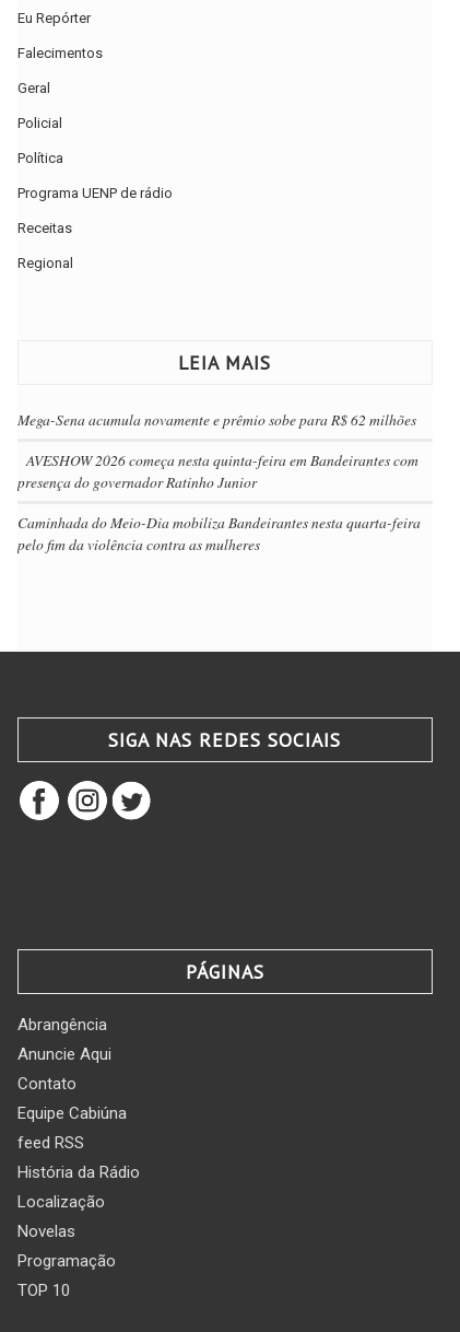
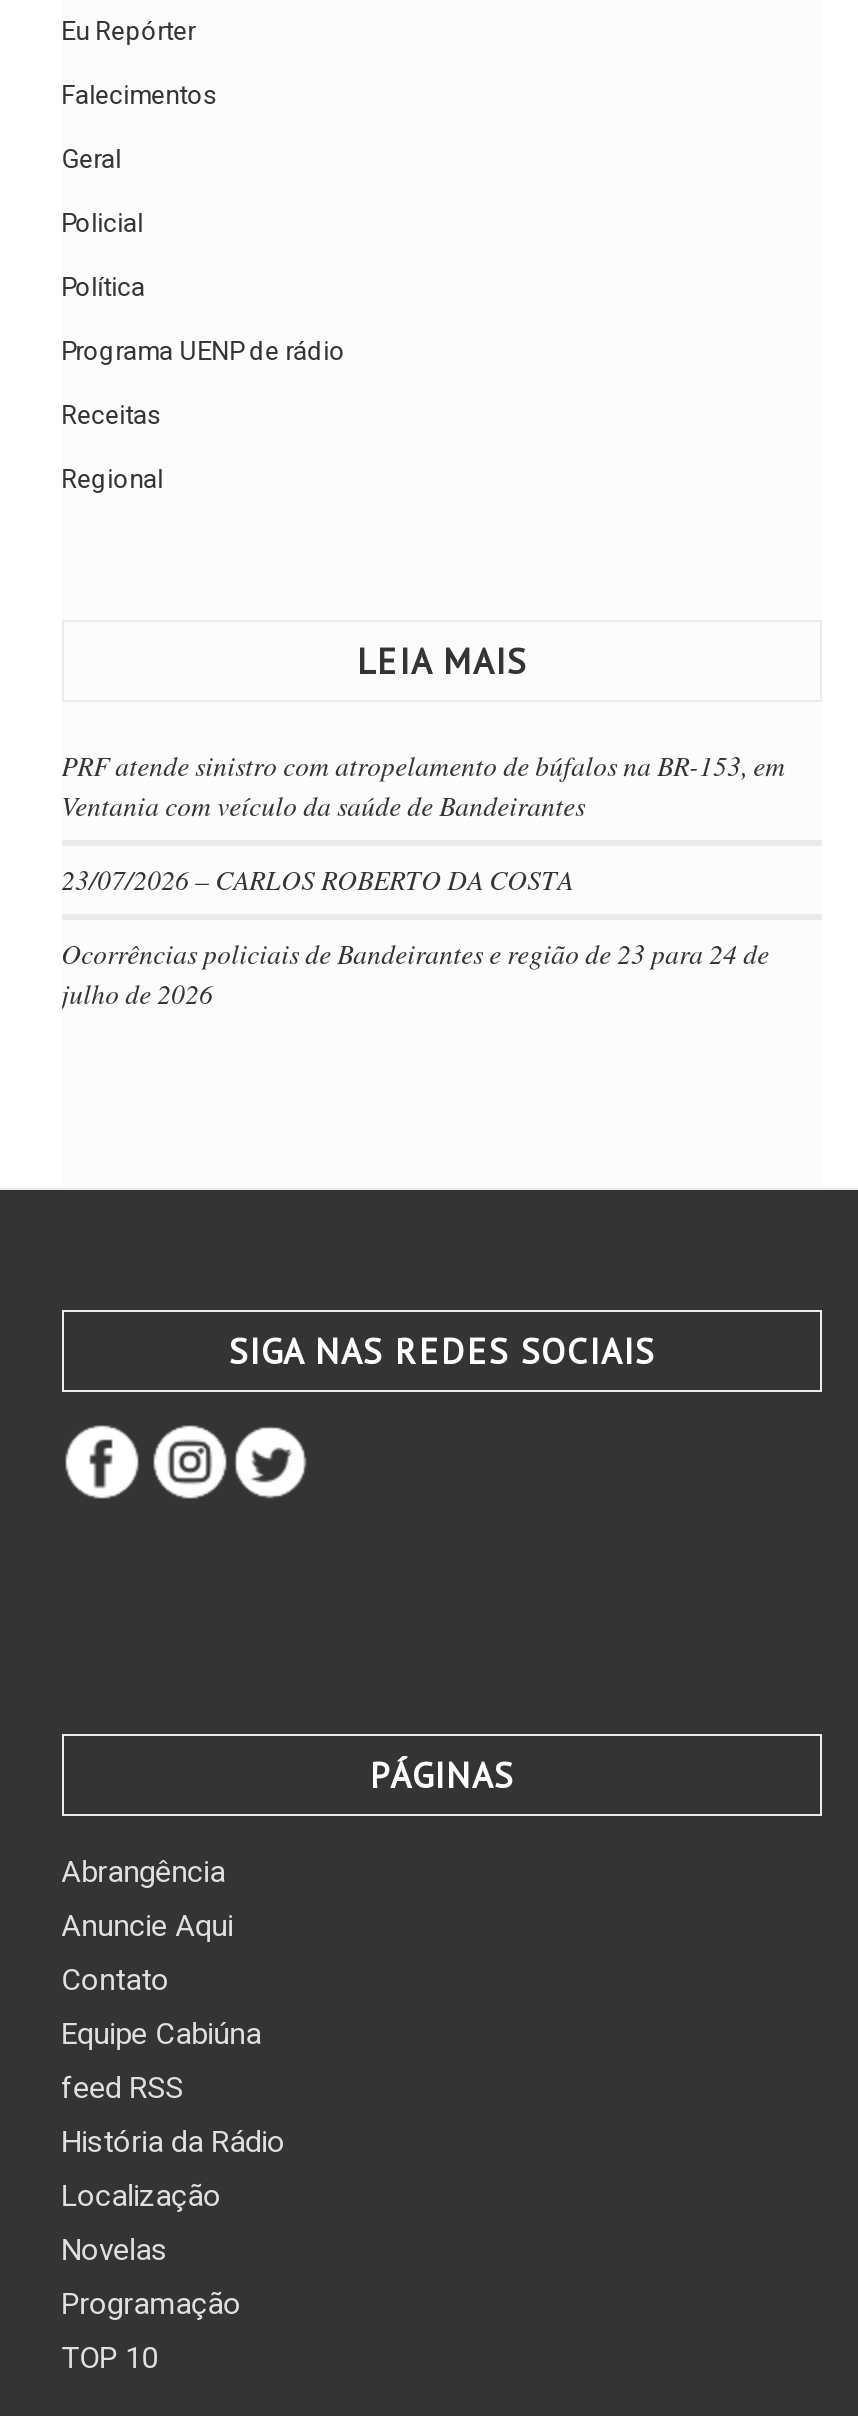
[17,409,416,429] Mega-Sena acumula novamente e prêmio sobe para R$ 62 milhões -> [61,745,785,823] PRF atende sinistro com atropelamento de búfalos na BR-153, em | Ventania com veículo da saúde de Bandeirantes
[17,449,418,492] AVESHOW 2026 começa nesta quinta-feira em Bandeirantes com | presença do governador Ratinho Junior -> [61,859,573,897] 23/07/2026 – CARLOS ROBERTO DA COSTA
[17,511,420,554] Caminhada do Meio-Dia mobiliza Bandeirantes nesta quarta-feira | pelo fim da violência contra as mulheres -> [61,933,769,1011] Ocorrências policiais de Bandeirantes e região de 23 para 24 de | julho de 2026

